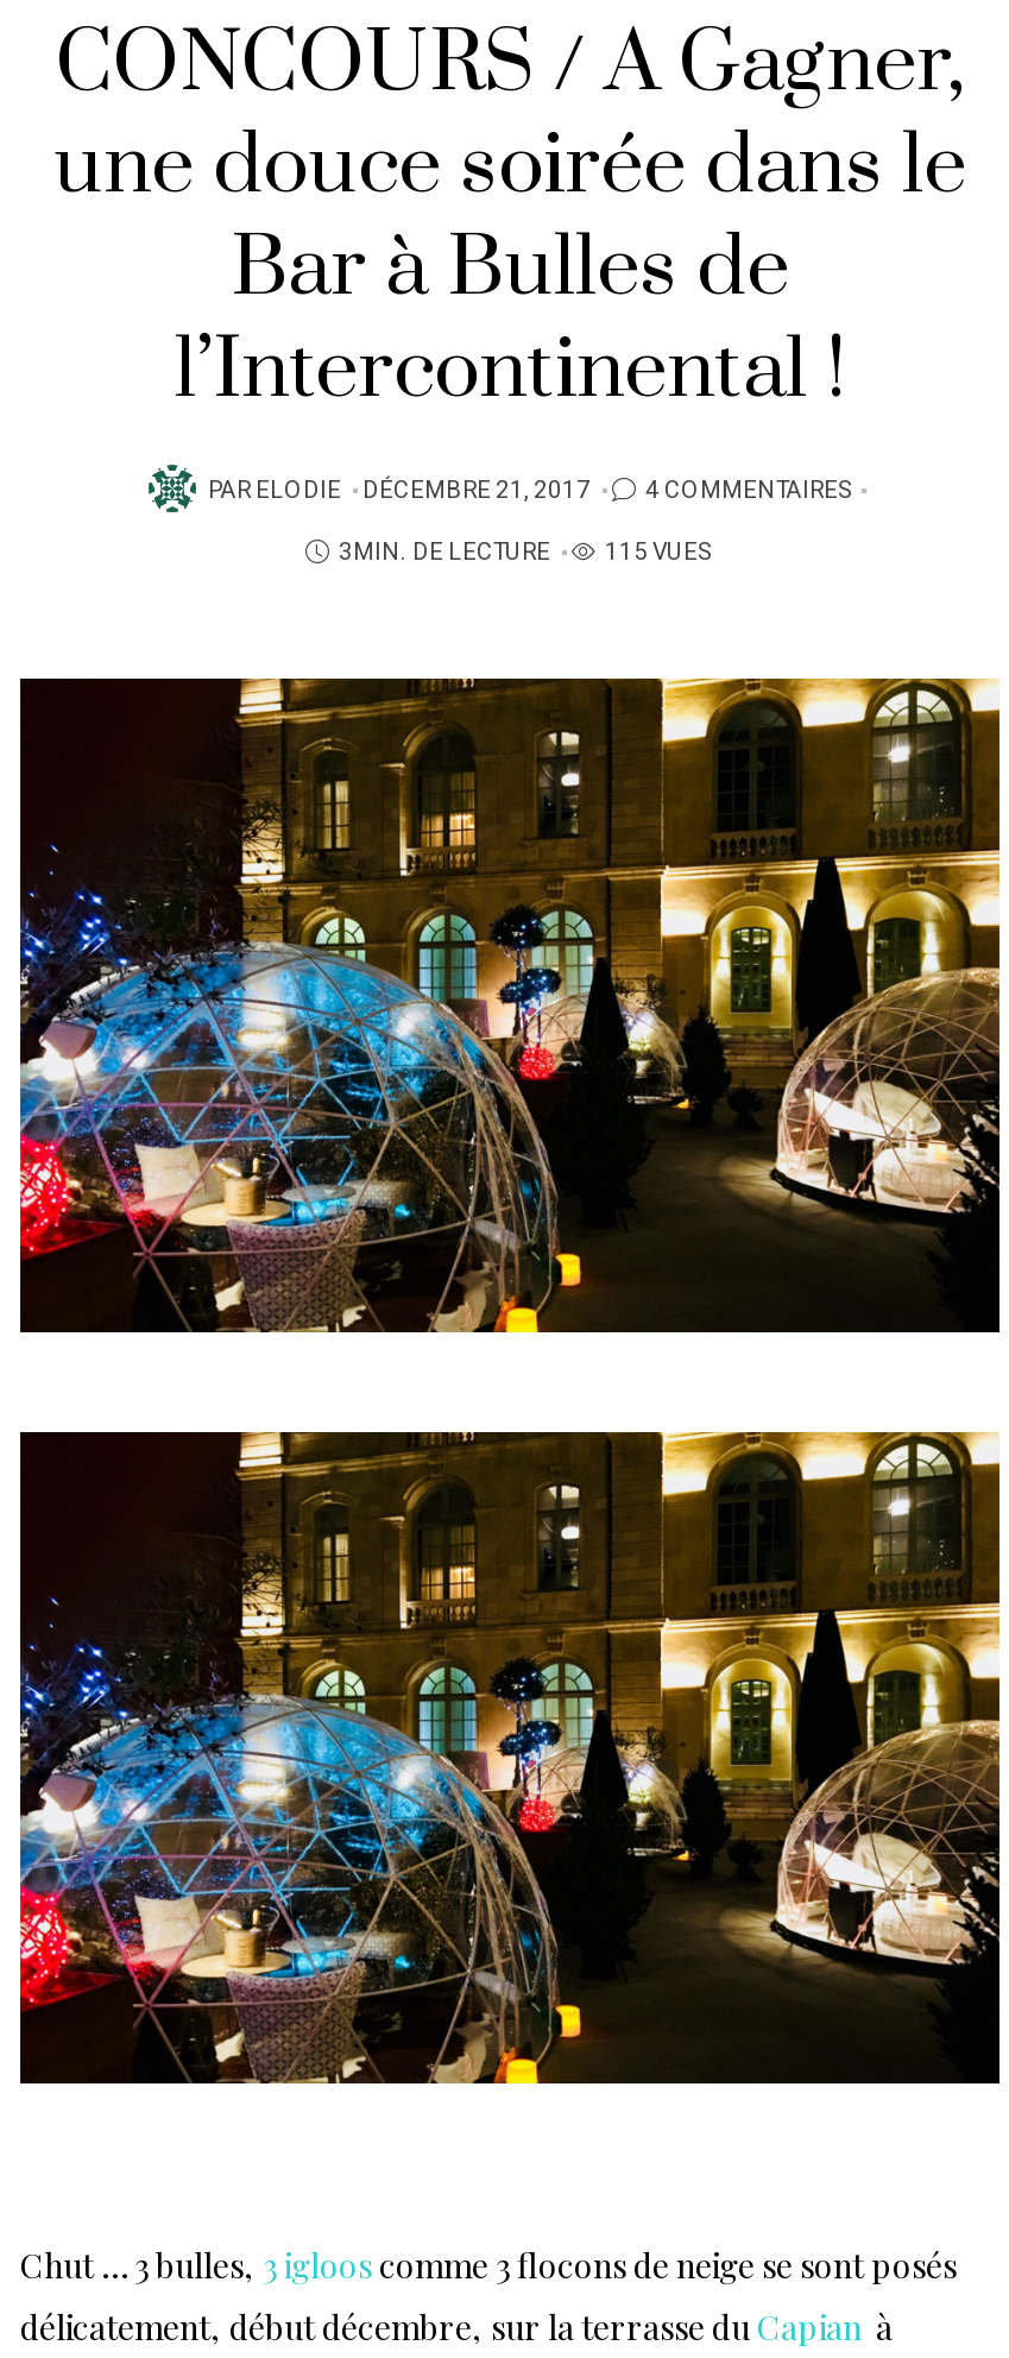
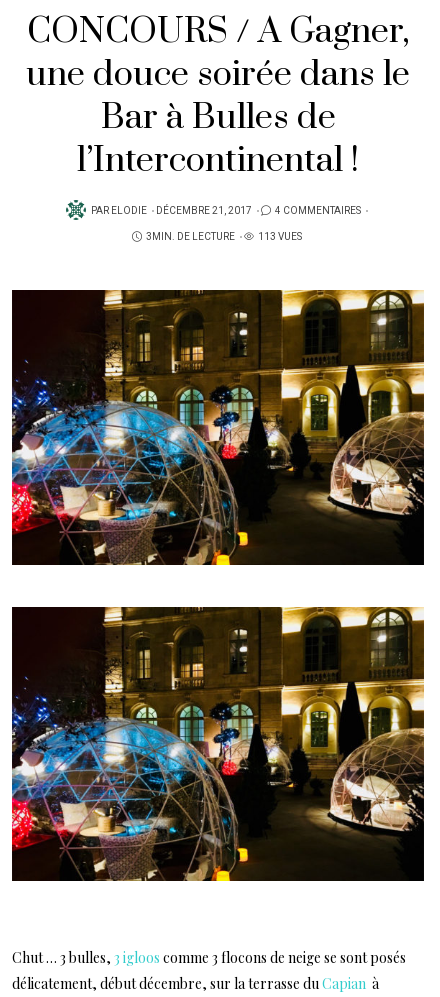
[605,536,710,569] 115 VUES -> [258,230,302,244] 113 VUES

